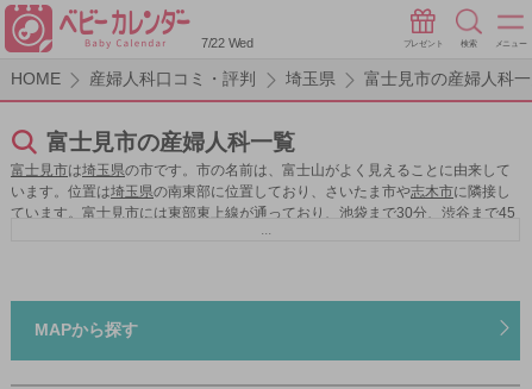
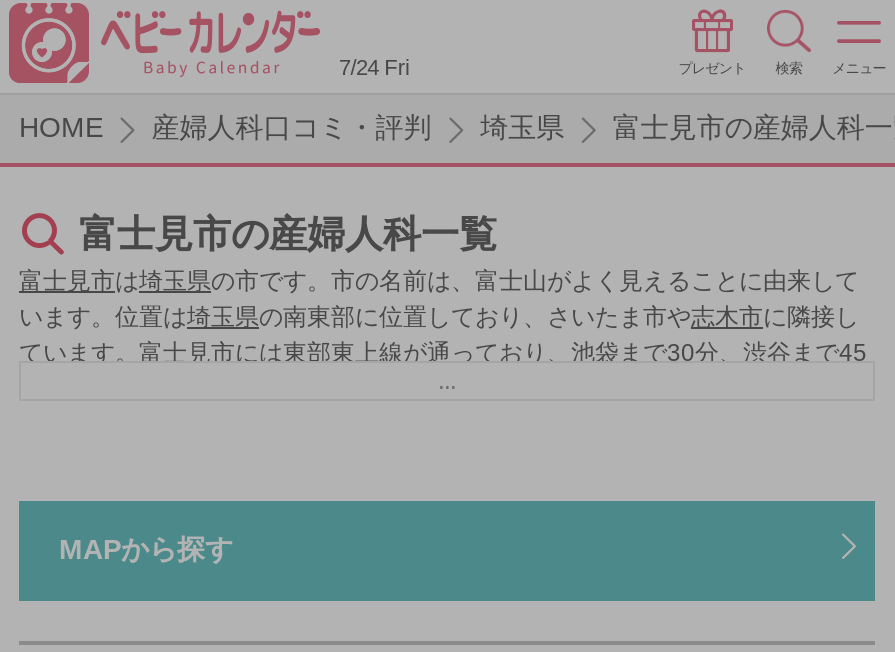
[201,36,253,50] 7/22 Wed -> [339,55,409,79] 7/24 Fri

